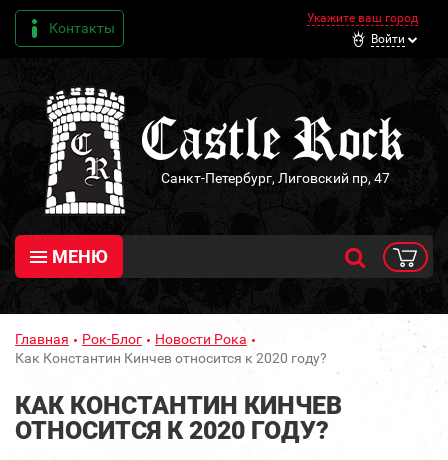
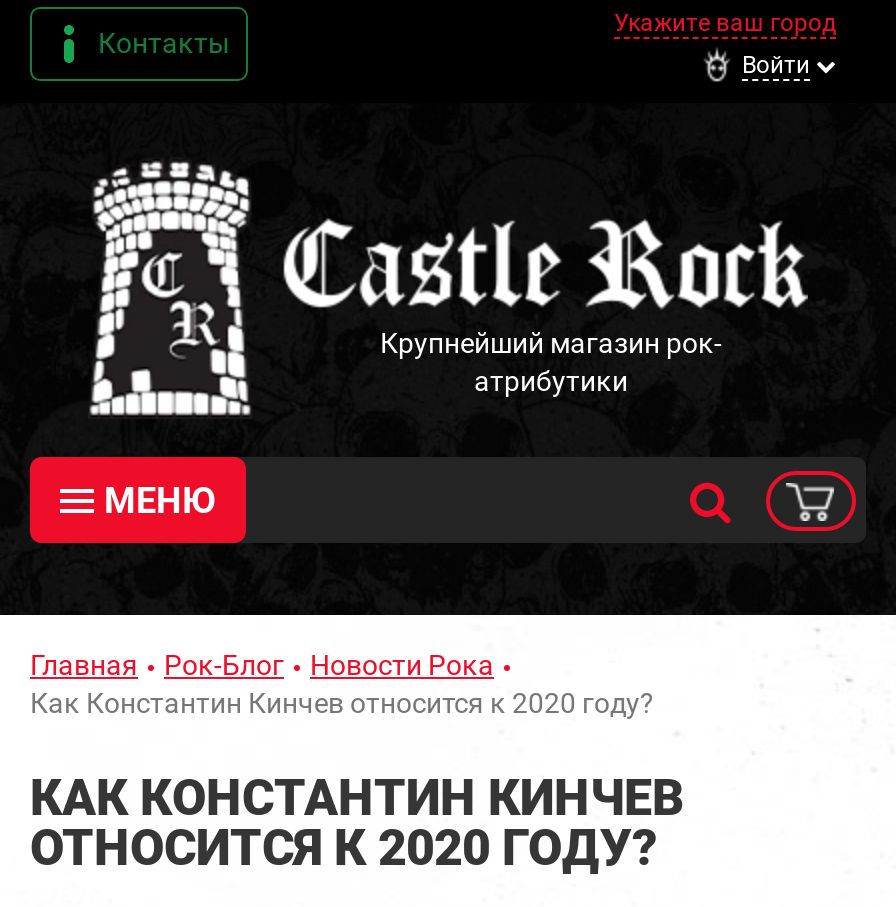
[161,170,390,186] Санкт-Петербург, Лиговский пр, 47 -> [380,327,722,397] Крупнейший магазин рок- | атрибутики

